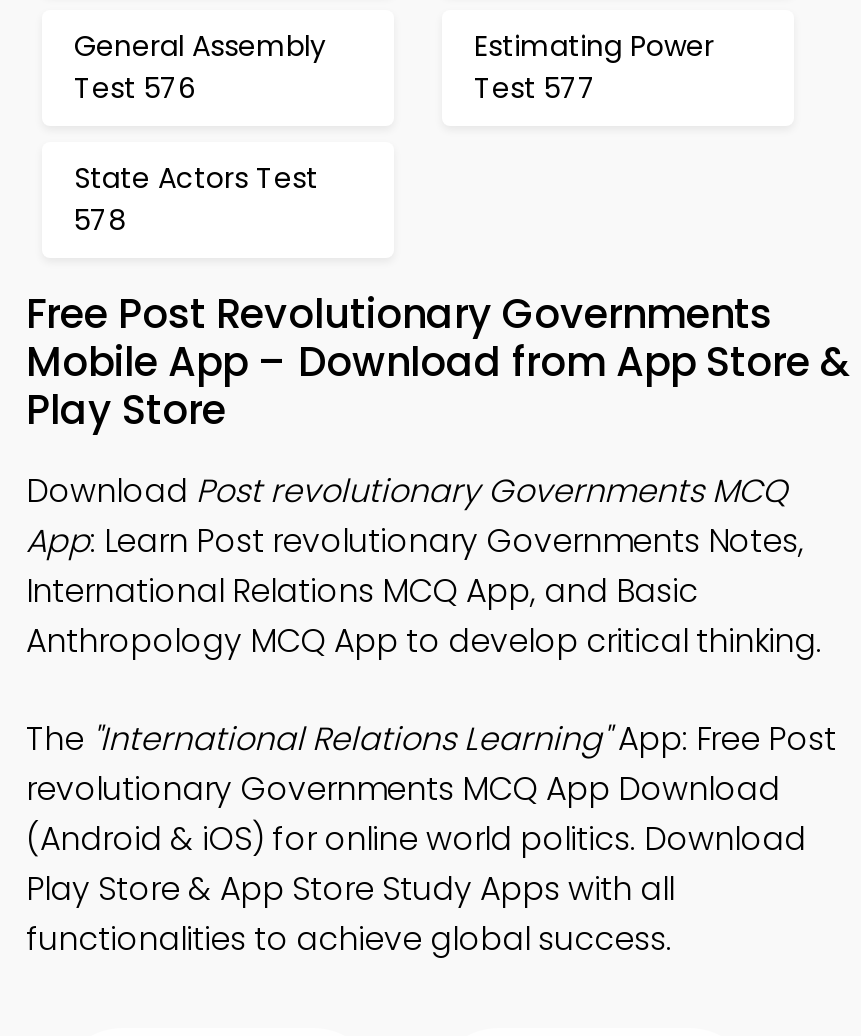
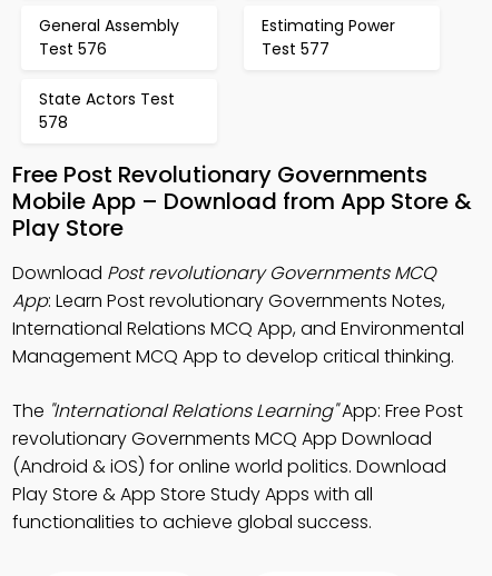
[26,568,698,614] International Relations MCQ App, and Basic -> [12,316,464,341] International Relations MCQ App, and Environmental
[26,618,822,664] Anthropology MCQ App to develop critical thinking. -> [12,344,454,369] Management MCQ App to develop critical thinking.

